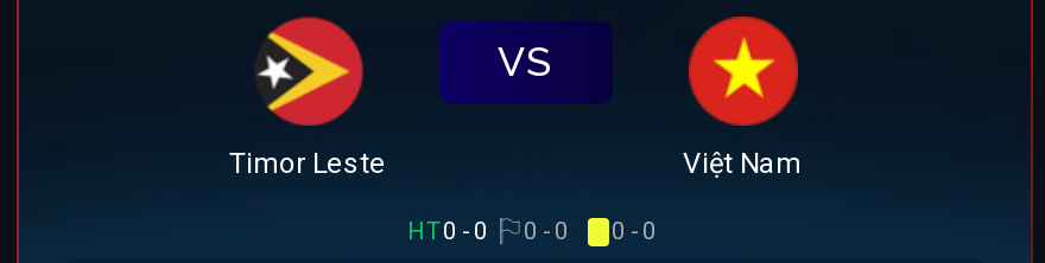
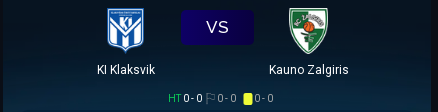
[229,14,386,179] [image] | Timor Leste -> [96,7,154,76] [image] | KI Klaksvik
[683,14,802,179] [image] | Việt Nam -> [268,7,348,76] [image] | Kauno Zalgiris

